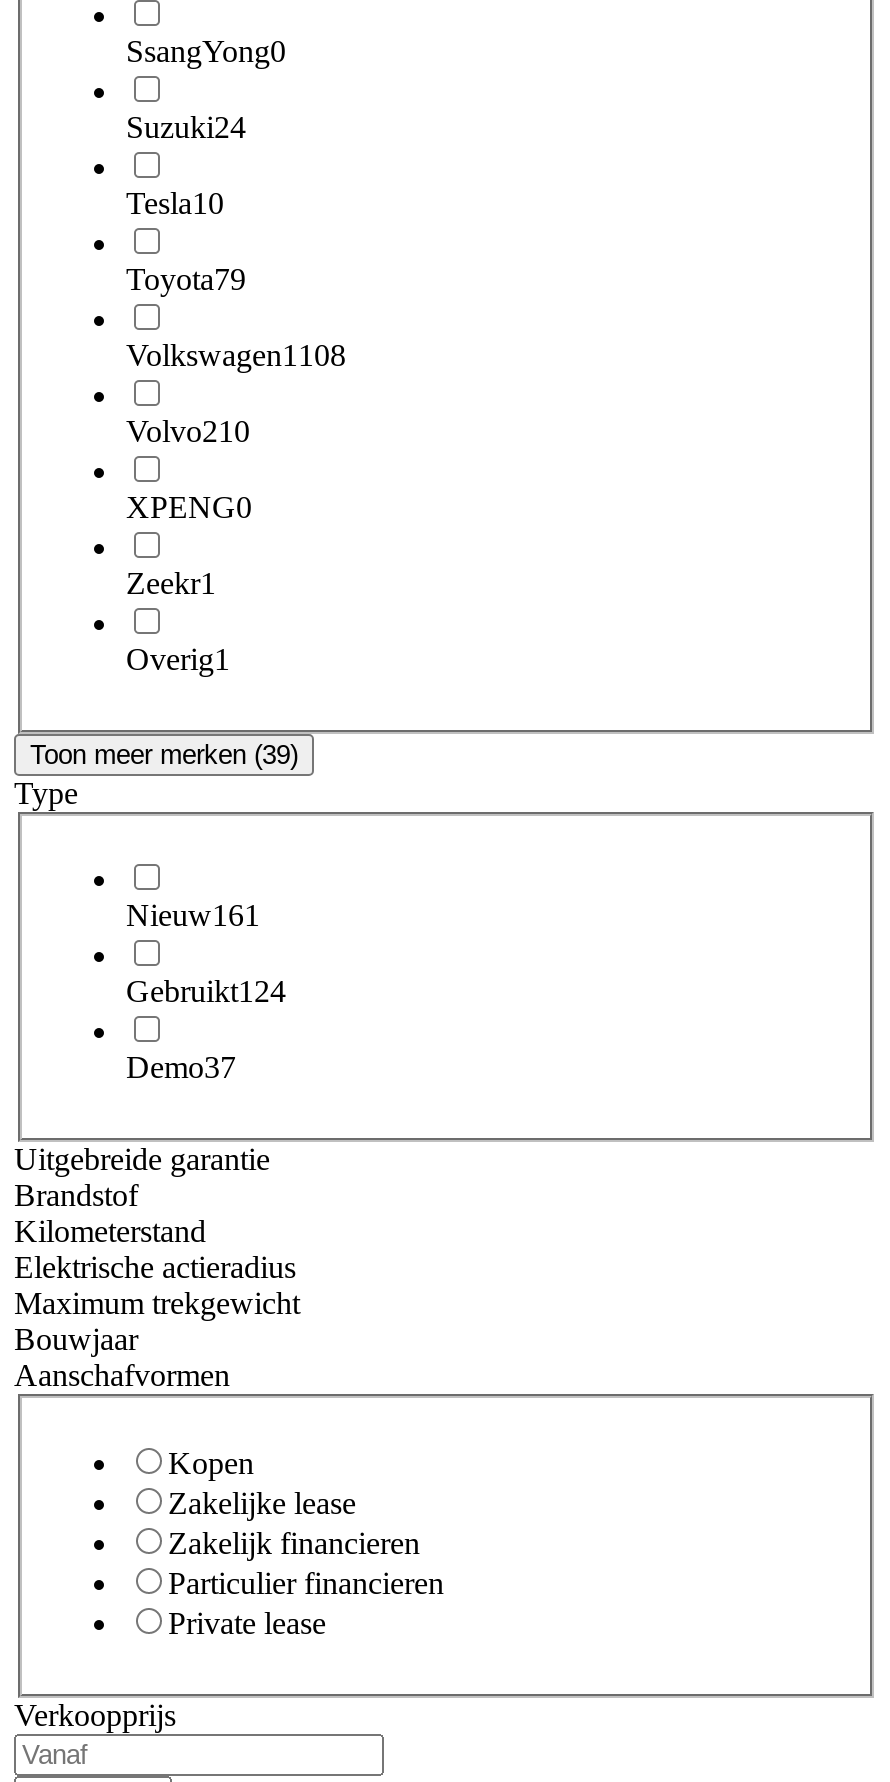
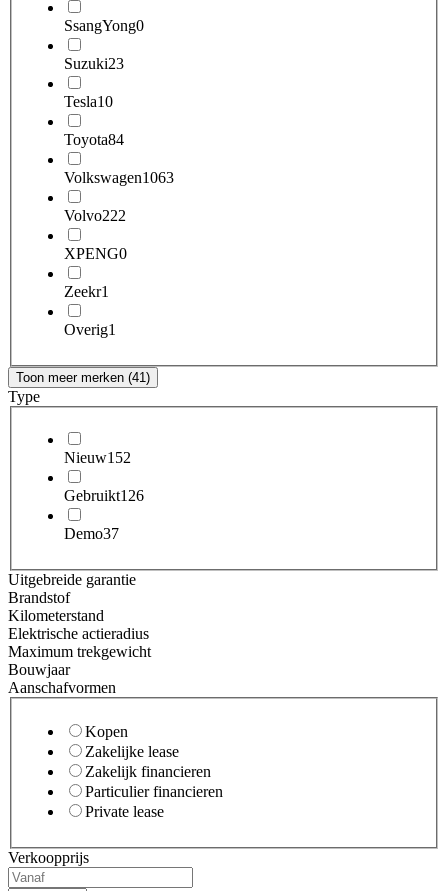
[126,109,246,143] Suzuki24 -> [64,55,124,72] Suzuki23
[126,261,246,295] Toyota79 -> [64,131,124,148] Toyota84
[126,337,346,371] Volkswagen1108 -> [64,169,174,186] Volkswagen1063
[126,413,250,447] Volvo210 -> [64,207,126,224] Volvo222
[30,739,298,769] Toon meer merken (39) -> [16,370,150,385] Toon meer merken (41)
[126,898,260,932] Nieuw161 -> [64,449,131,466] Nieuw152
[126,974,286,1008] Gebruikt124 -> [64,487,144,504] Gebruikt126

